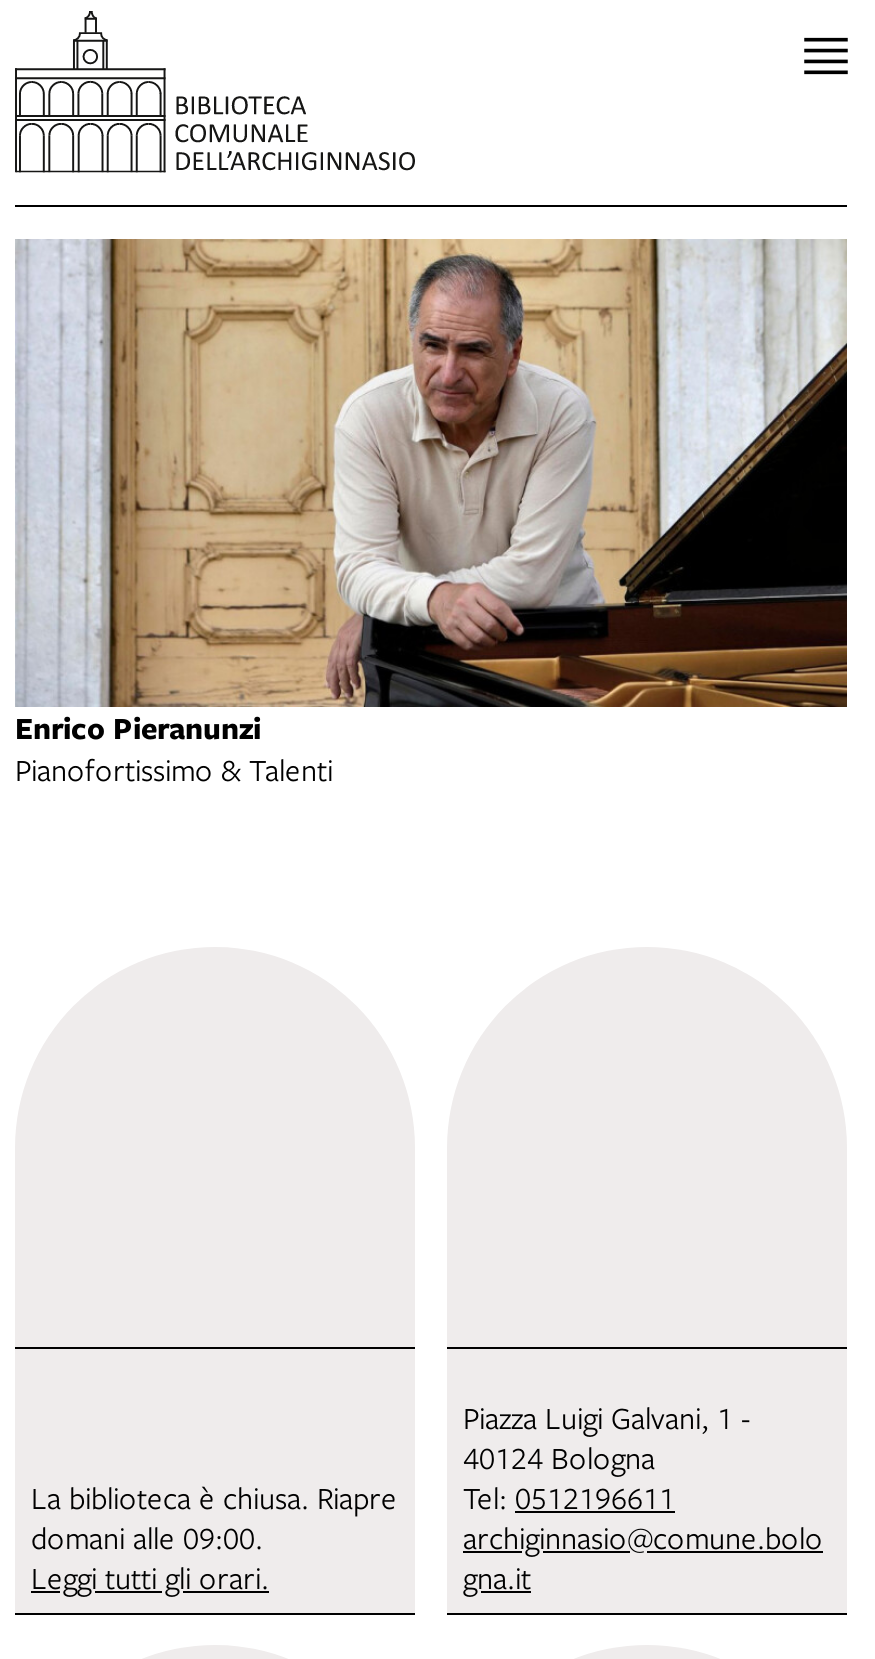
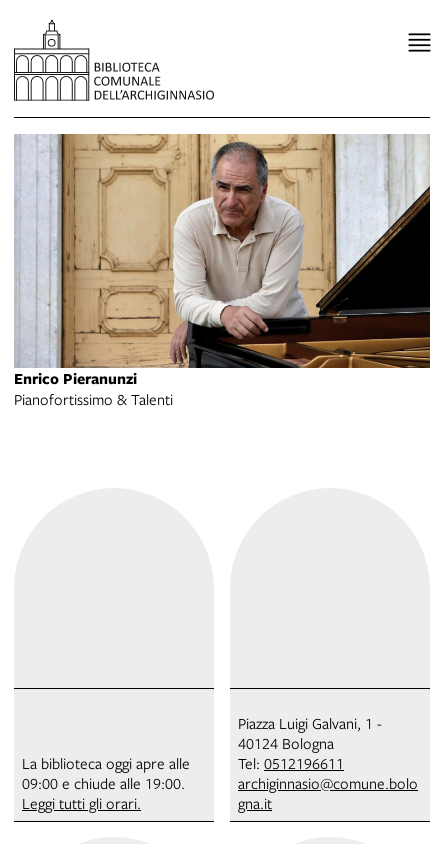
[31,1477,397,1557] La biblioteca è chiusa. Riapre | domani alle 09:00. -> [22,753,190,793] La biblioteca oggi apre alle | 09:00 e chiude alle 19:00.

